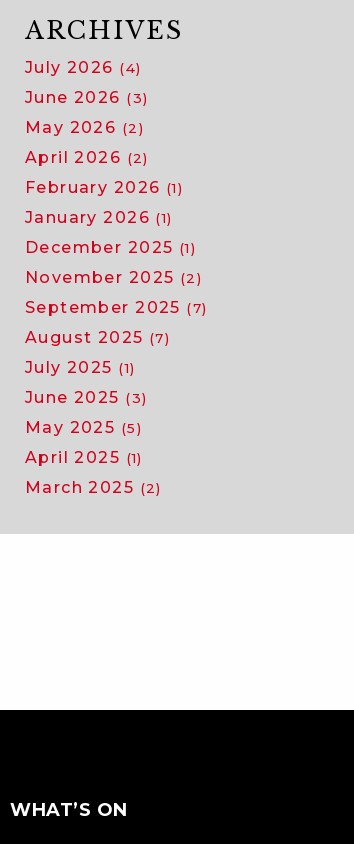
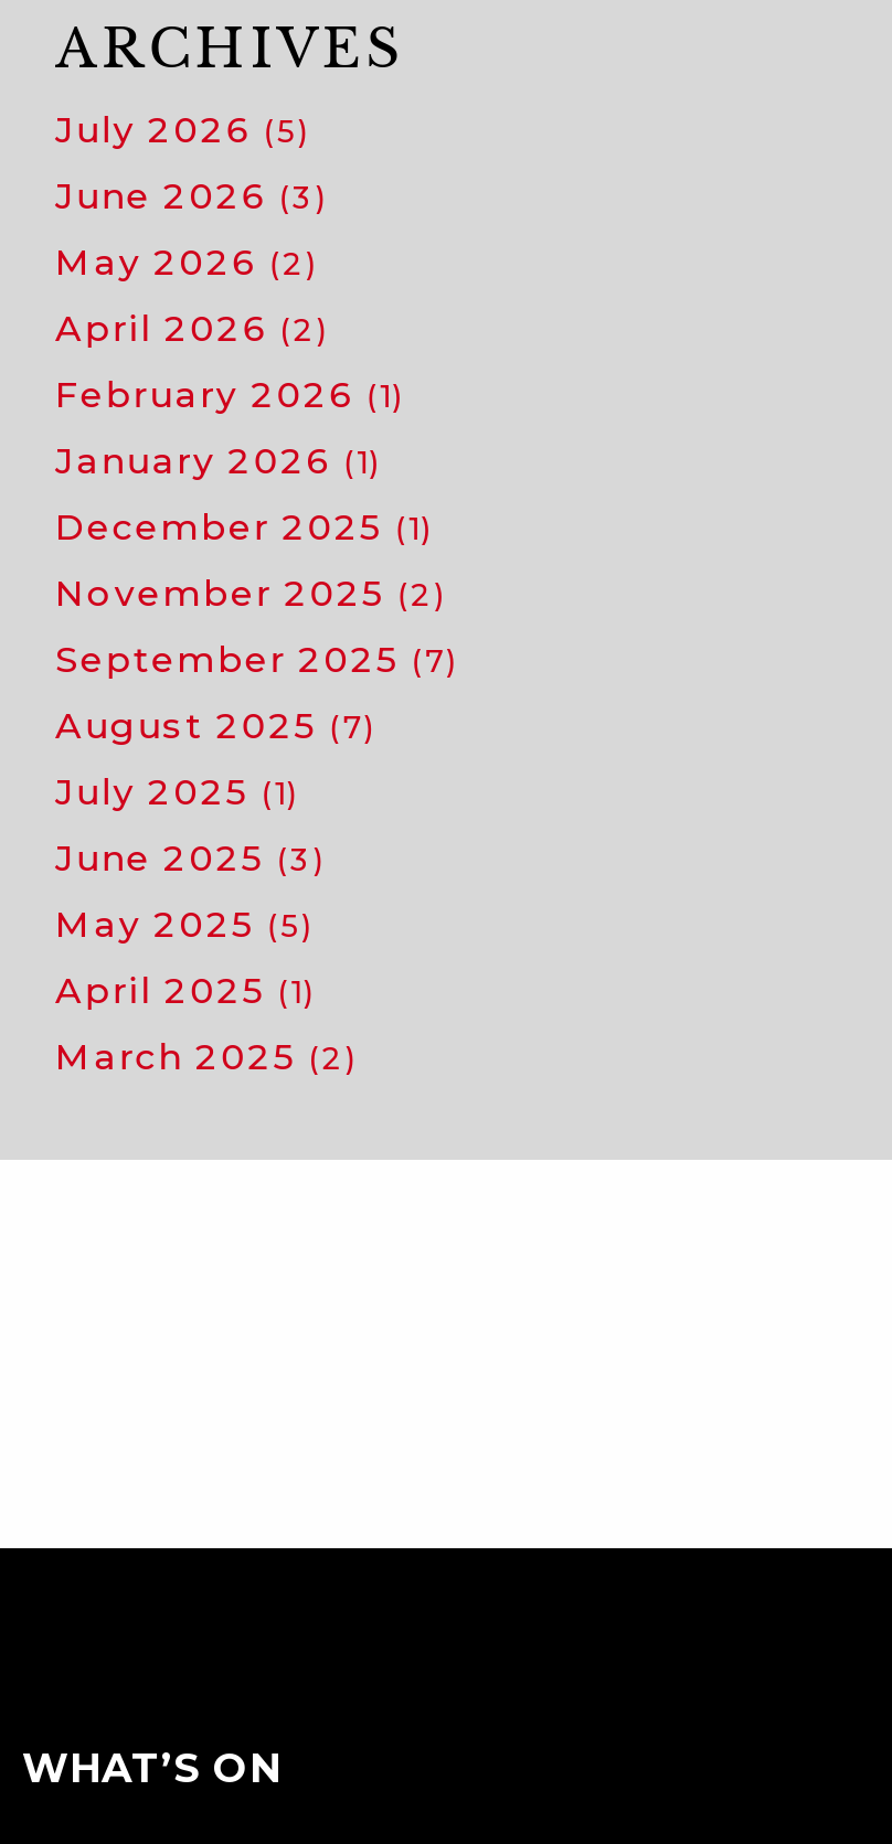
[25,58,141,77] July 2026 (4) -> [55,110,310,152] July 2026 (5)

